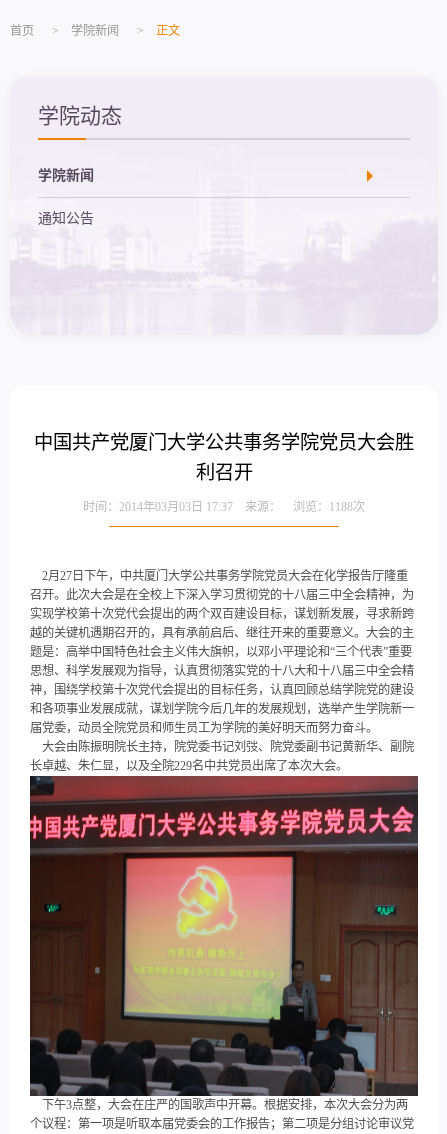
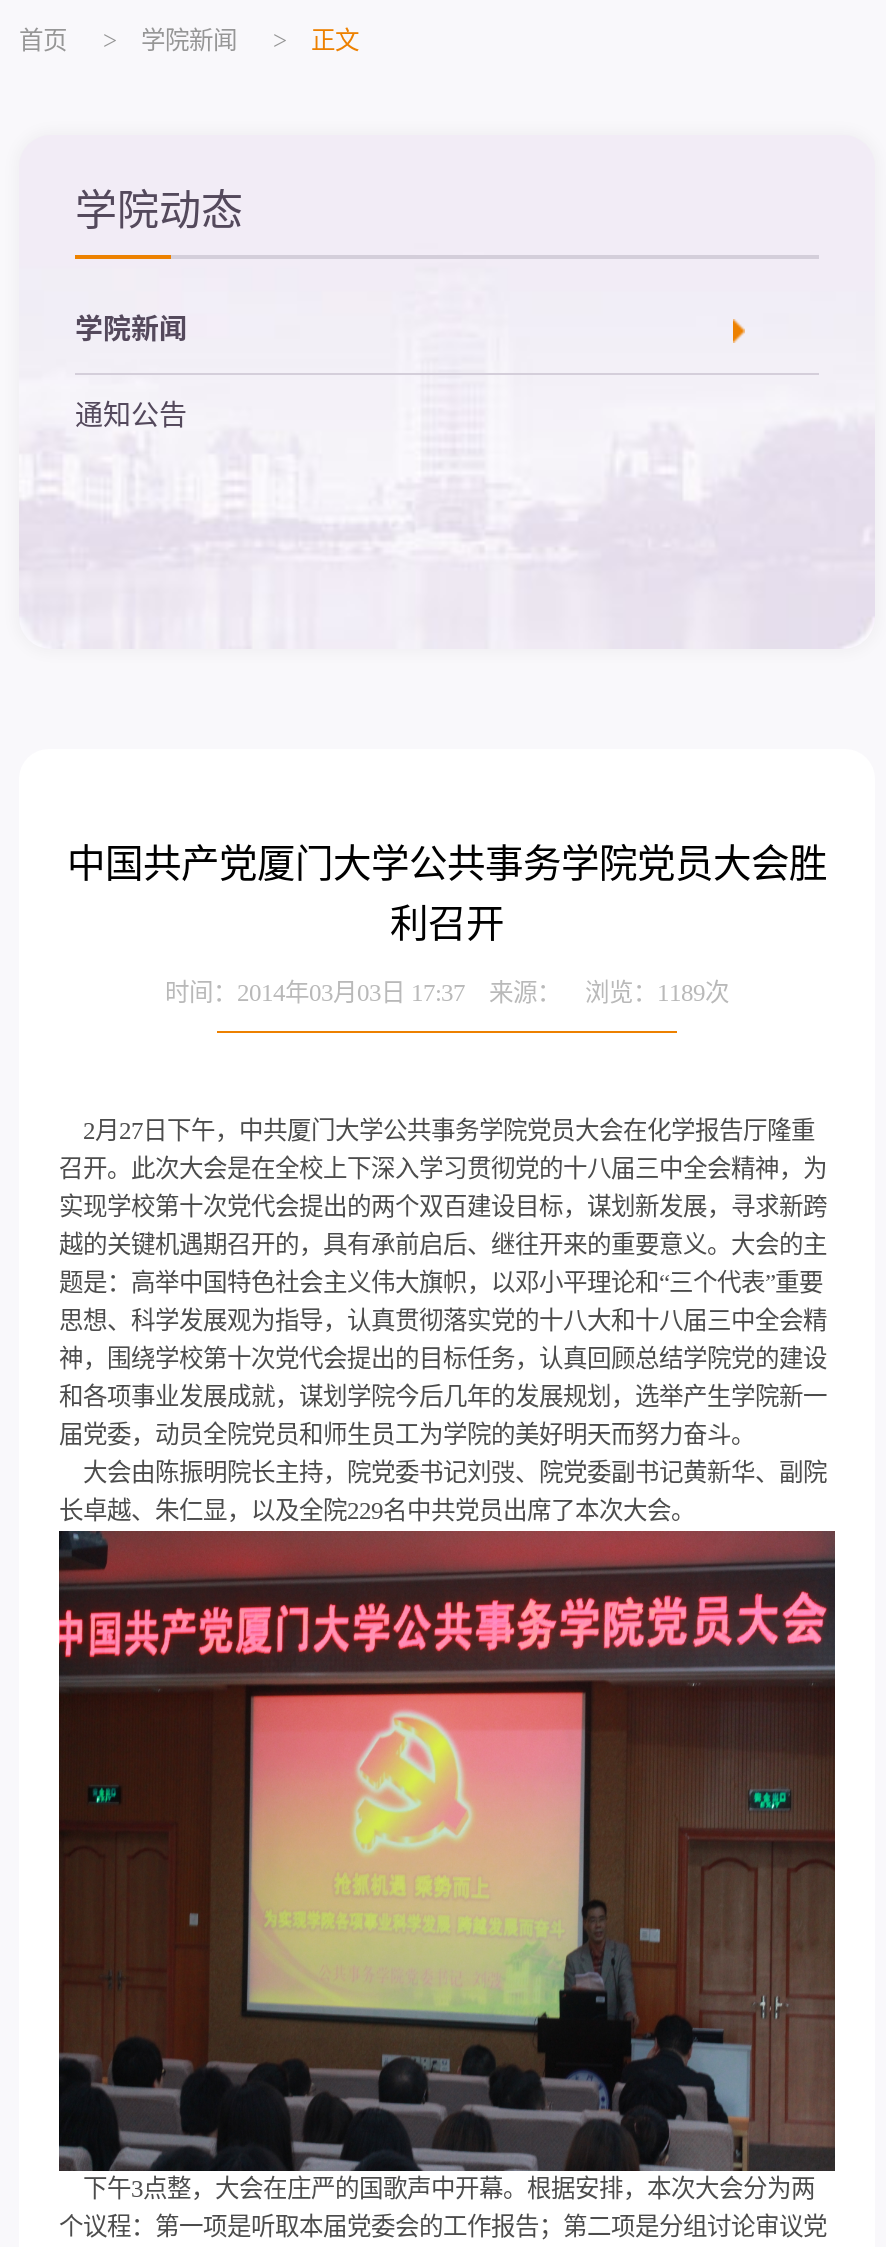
[83,501,365,514] 时间：2014年03月03日 17:37 来源： 浏览：1188次 -> [165,981,729,1007] 时间：2014年03月03日 17:37 来源： 浏览：1189次

